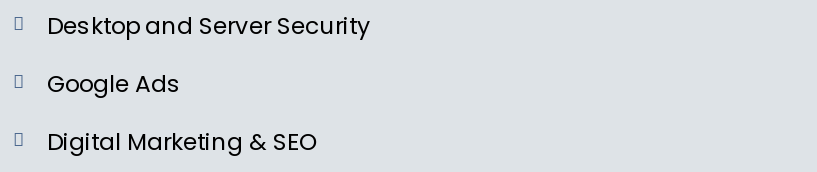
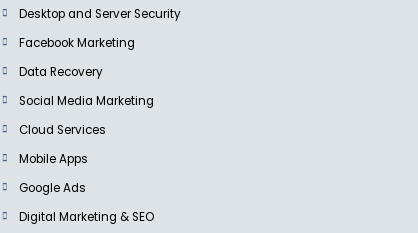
none -> [19,35,154,167] Facebook Marketing | Data Recovery | Social Media Marketing | Cloud Services | Mobile Apps

